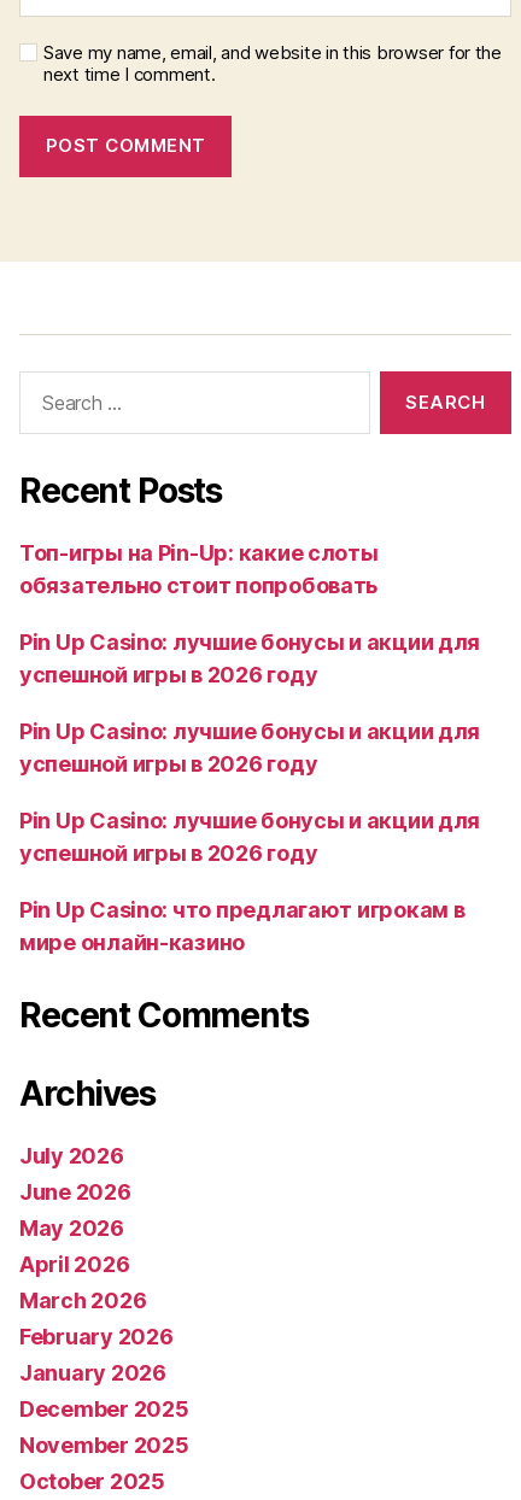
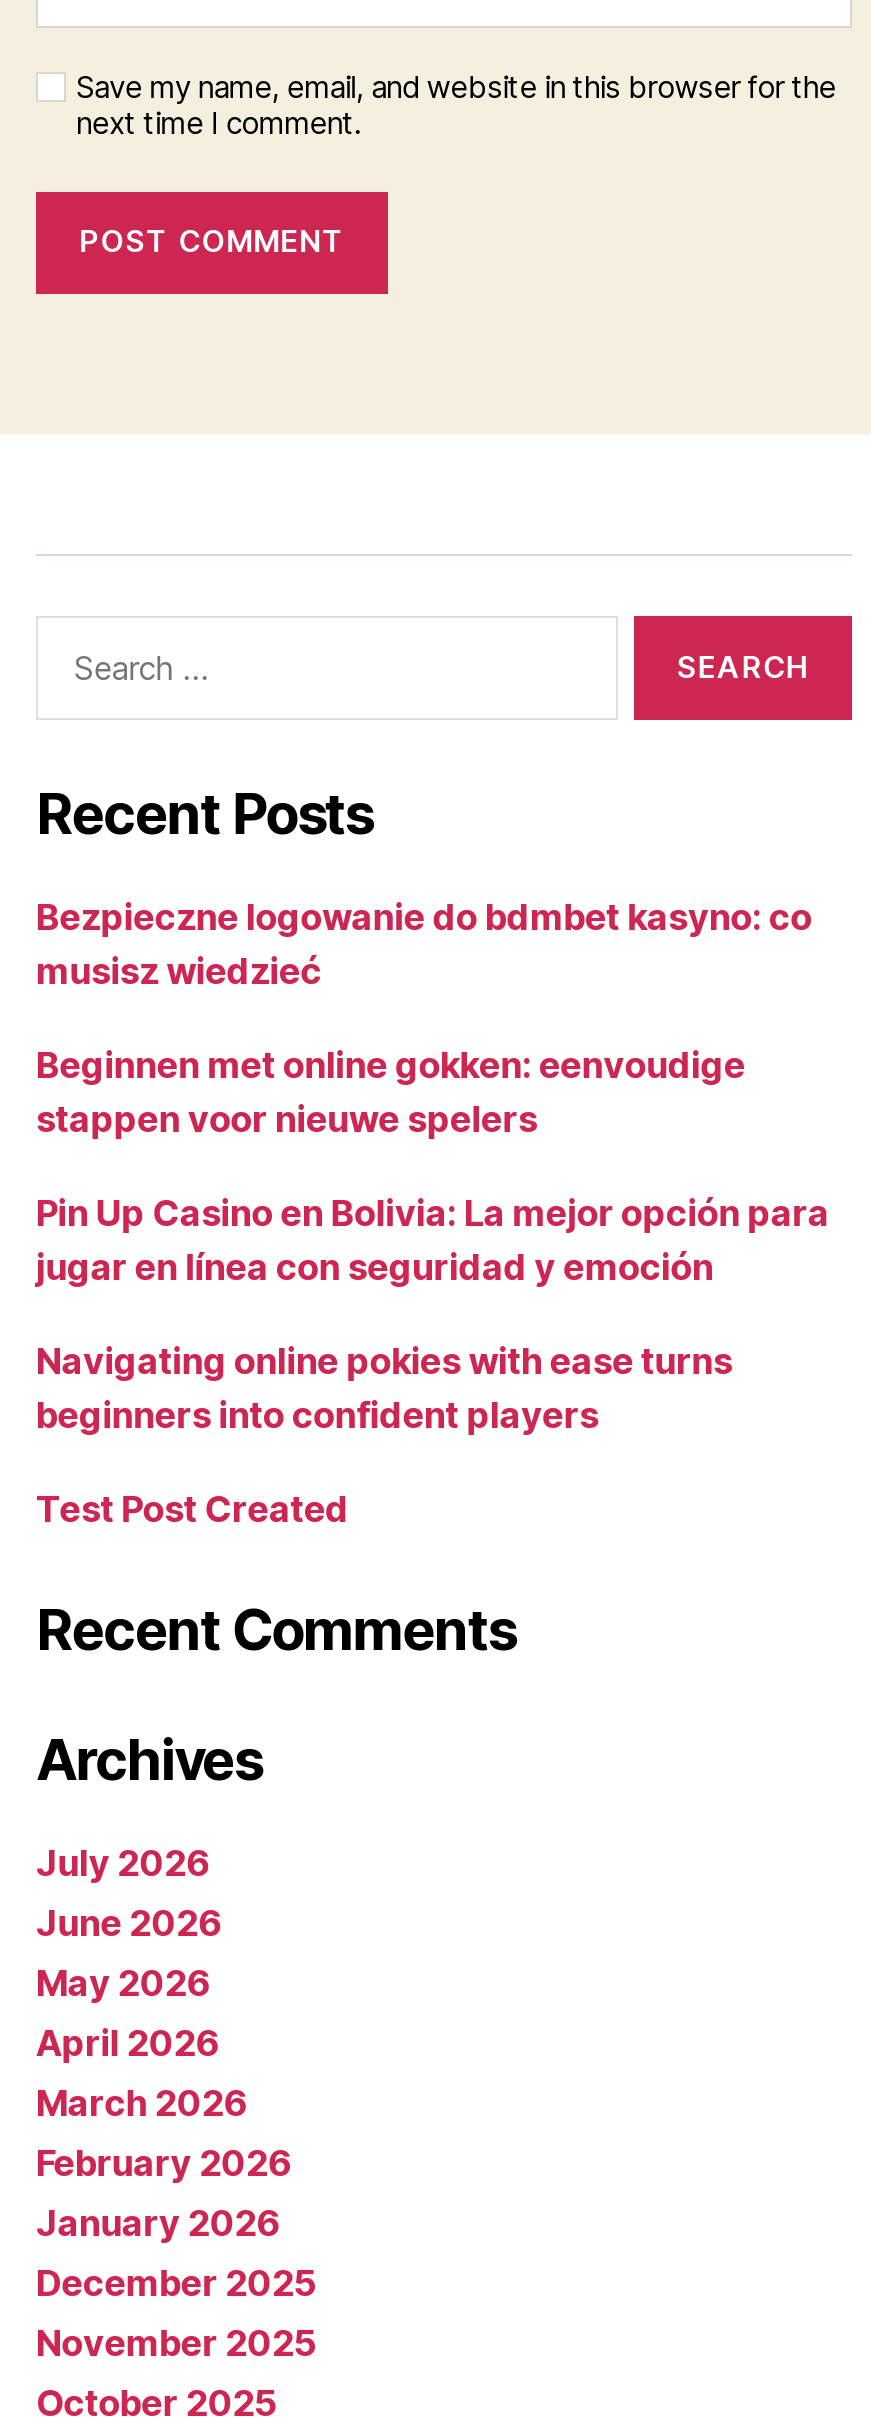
[19,540,378,598] Топ-игры на Pin-Up: какие слоты | обязательно стоит попробовать -> [36,895,812,991] Bezpieczne logowanie do bdmbet kasyno: co | musisz wiedzieć
[19,629,480,687] Pin Up Casino: лучшие бонусы и акции для | успешной игры в 2026 году -> [36,1043,746,1139] Beginnen met online gokken: eenvoudige | stappen voor nieuwe spelers
[19,718,480,776] Pin Up Casino: лучшие бонусы и акции для | успешной игры в 2026 году -> [36,1191,829,1287] Pin Up Casino en Bolivia: La mejor opción para | jugar en línea con seguridad y emoción
[19,808,480,865] Pin Up Casino: лучшие бонусы и акции для | успешной игры в 2026 году -> [36,1339,732,1435] Navigating online pokies with ease turns | beginners into confident players
[19,897,465,955] Pin Up Casino: что предлагают игрокам в | мире онлайн-казино -> [36,1487,349,1529] Test Post Created

